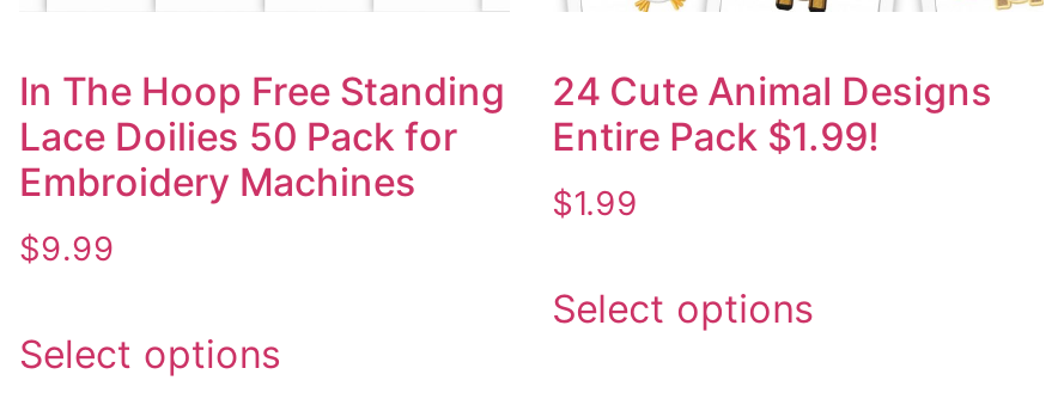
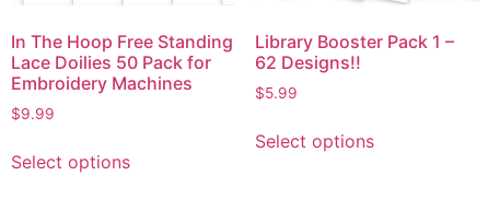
[552,66,992,159] 24 Cute Animal Designs | Entire Pack $1.99! -> [255,30,454,73] Library Booster Pack 1 – | 62 Designs!!
[552,183,638,221] $1.99 -> [255,84,297,101] $5.99

